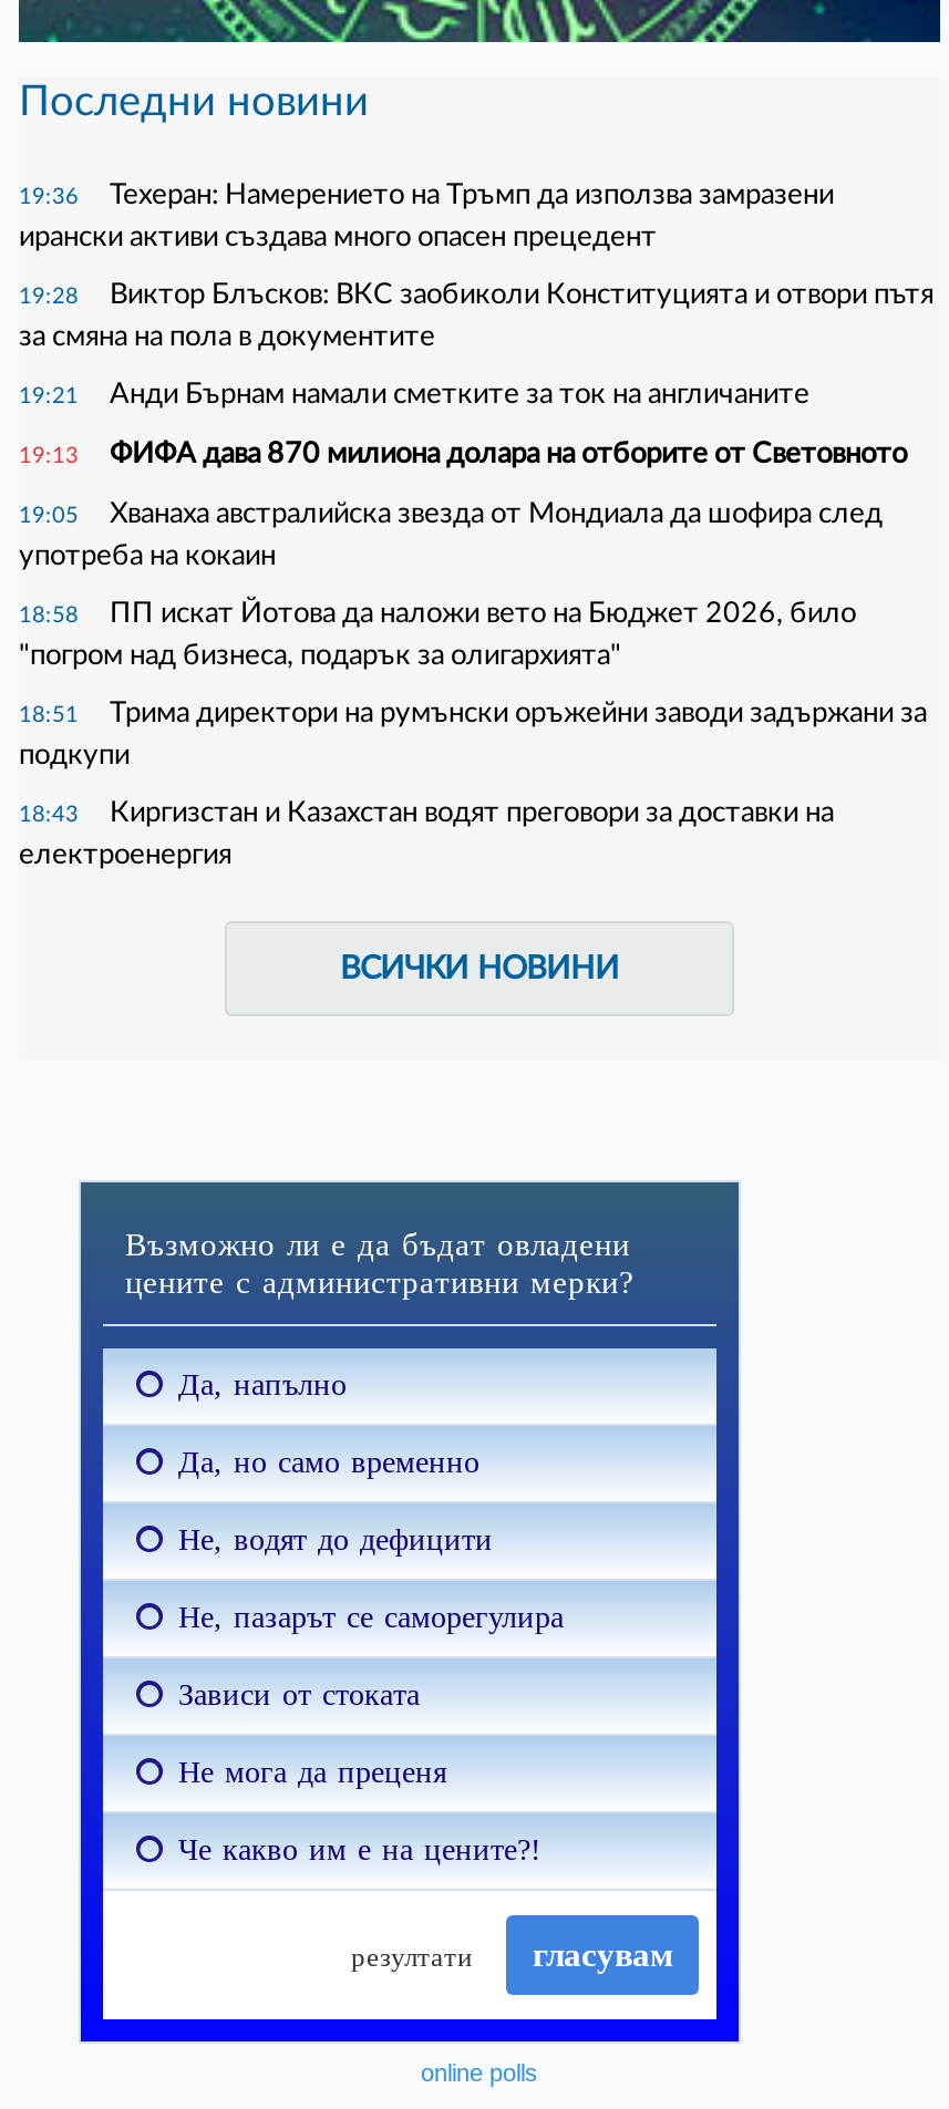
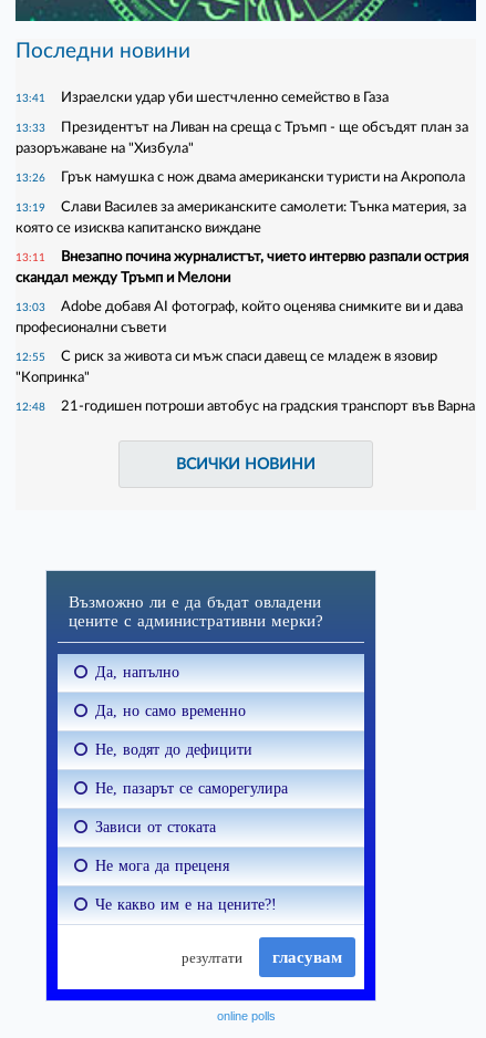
[19,181,933,868] 19:36 | Техеран: Намерението на Тръмп да използва замразени | ирански активи създава много опасен прецедент | 19:28 | Виктор Блъсков: ВКС заобиколи Конституцията и отвори пътя | за смяна на пола в документите | 19:21 | Анди Бърнам намали сметките за ток на англичаните | 19:13 | ФИФА дава 870 милиона долара на отборите от Световното | 19:05 | Хванаха австралийска звезда от Мондиала да шофира след | употреба на кокаин | 18:58 | ПП искат Йотова да наложи вето на Бюджет 2026, било | "погром над бизнеса, подарък за олигархията" | 18:51 | Трима директори на румънски оръжейни заводи задържани за | подкупи | 18:43 | Киргизстан и Казахстан водят преговори за доставки на | електроенергия -> [15,91,475,413] 13:41 | Израелски удар уби шестчленно семейство в Газа | 13:33 | Президентът на Ливан на среща с Тръмп - ще обсъдят план за | разоръжаване на "Хизбула" | 13:26 | Грък намушка с нож двама американски туристи на Акропола | 13:19 | Слави Василев за американските самолети: Тънка материя, за | която се изисква капитанско виждане | 13:11 | Внезапно почина журналистът, чието интервю разпали острия | скандал между Тръмп и Мелони | 13:03 | Adobe добавя AI фотограф, който оценява снимките ви и дава | професионални съвети | 12:55 | С риск за живота си мъж спаси давещ се младеж в язовир | "Копринка" | 12:48 | 21-годишен потроши автобус на градския транспорт във Варна

